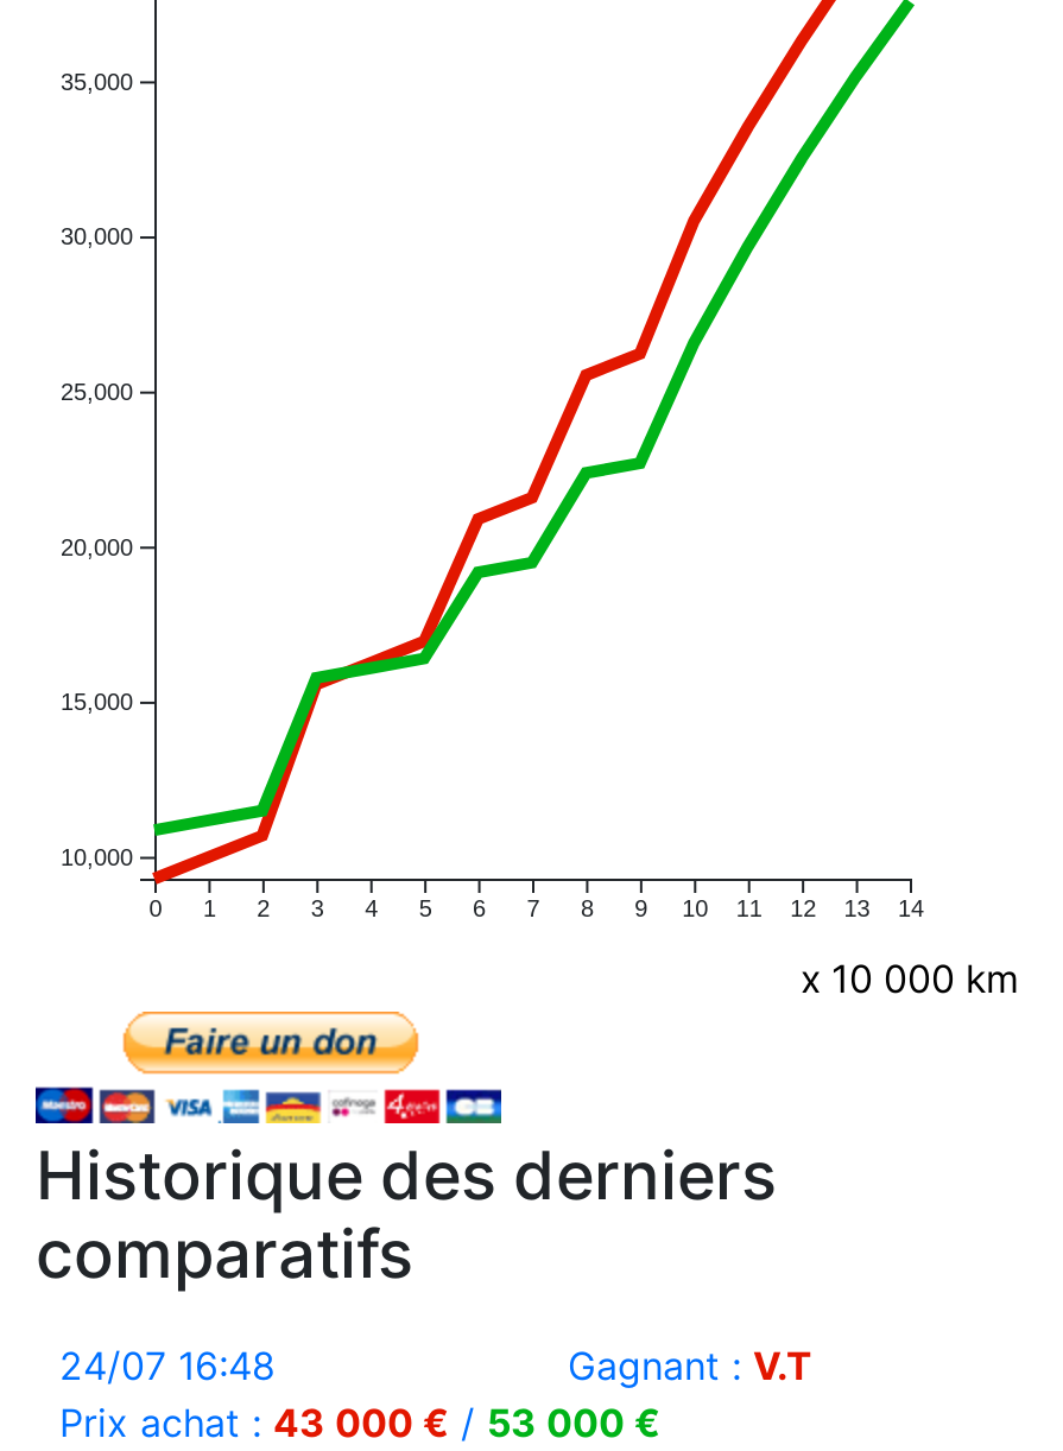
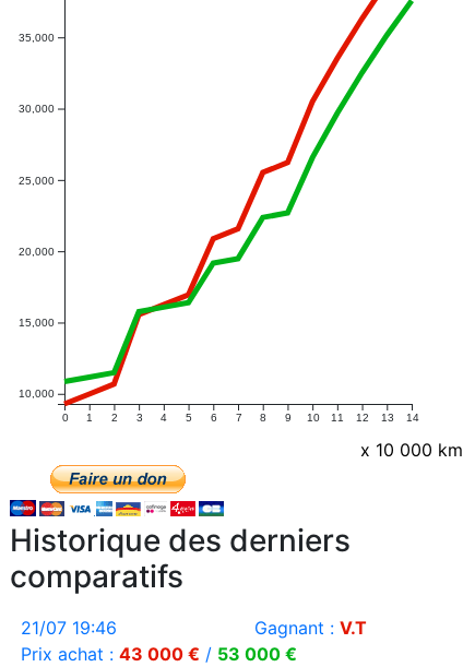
[59,1343,276,1390] 24/07 16:48 -> [21,617,117,639] 21/07 19:46

